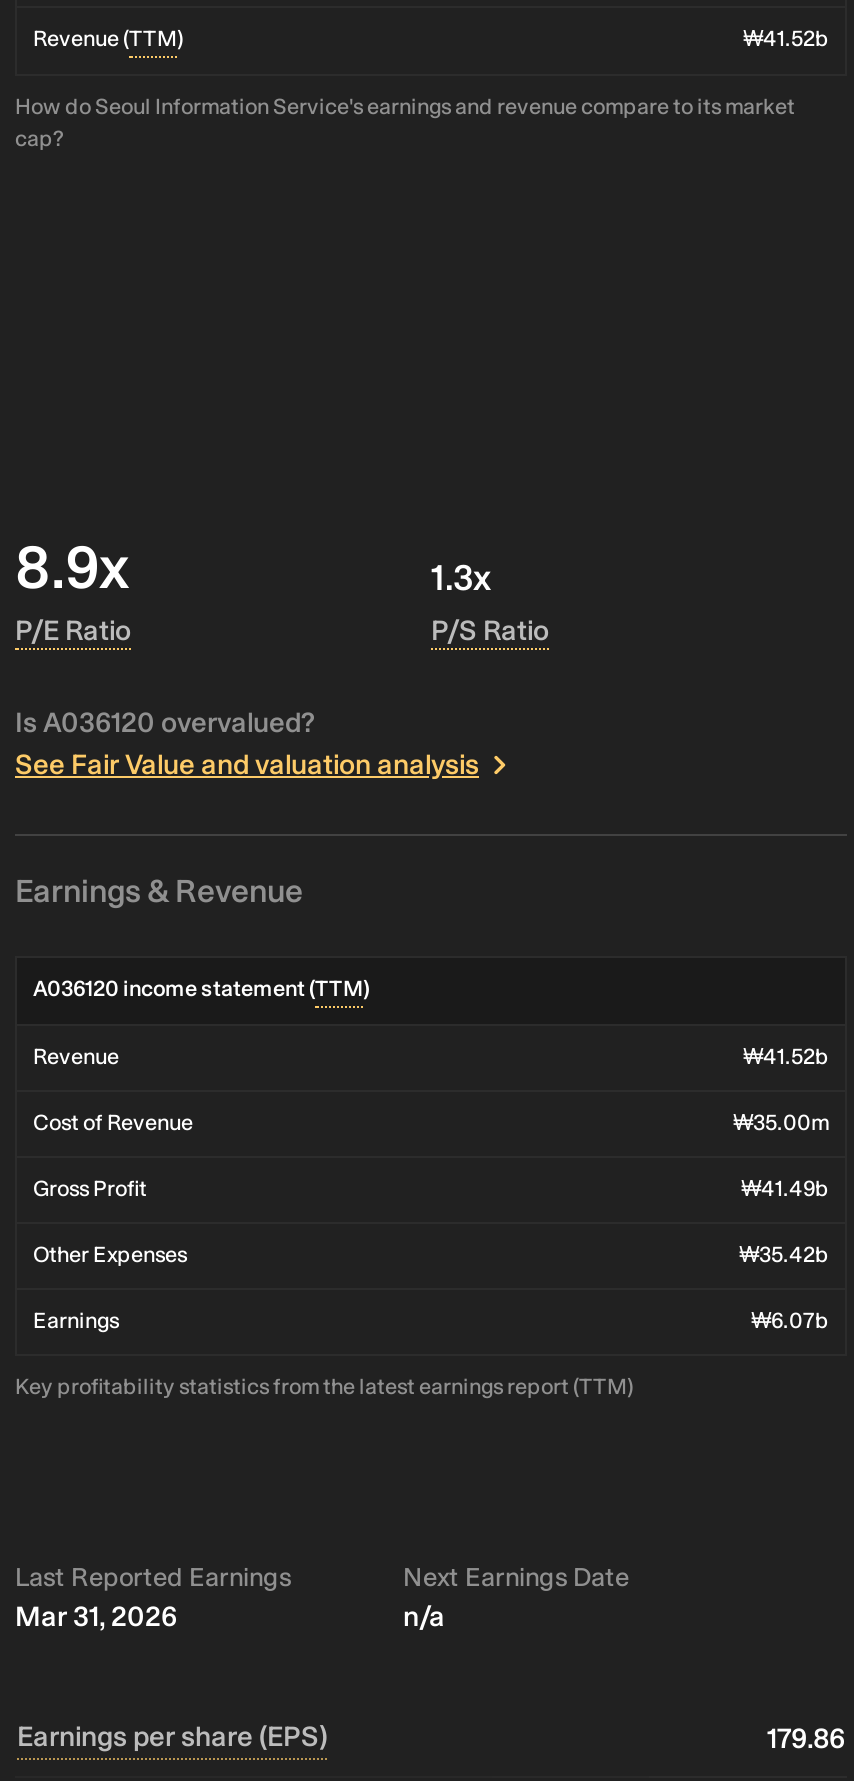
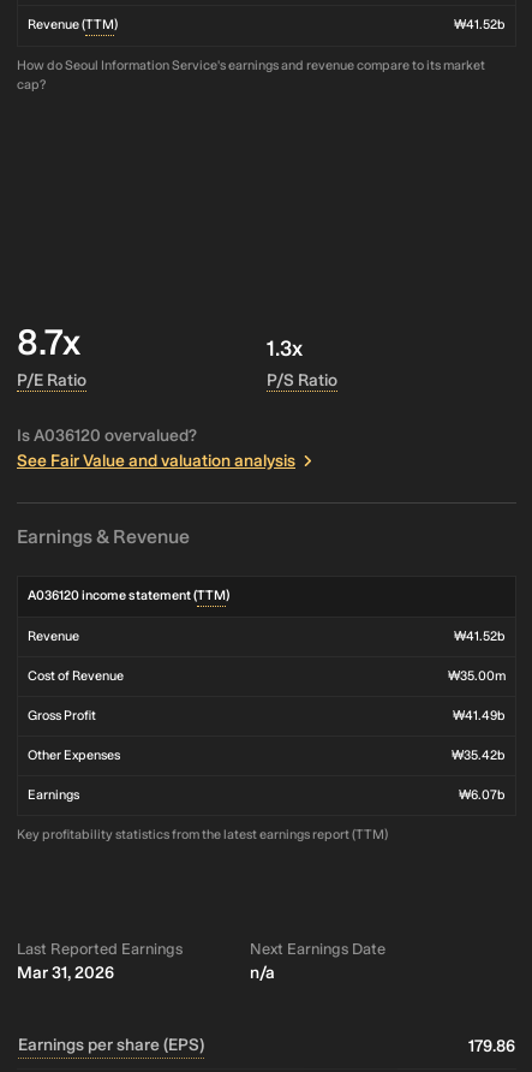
[15,531,129,603] 8.9x -> [17,321,80,364] 8.7x

